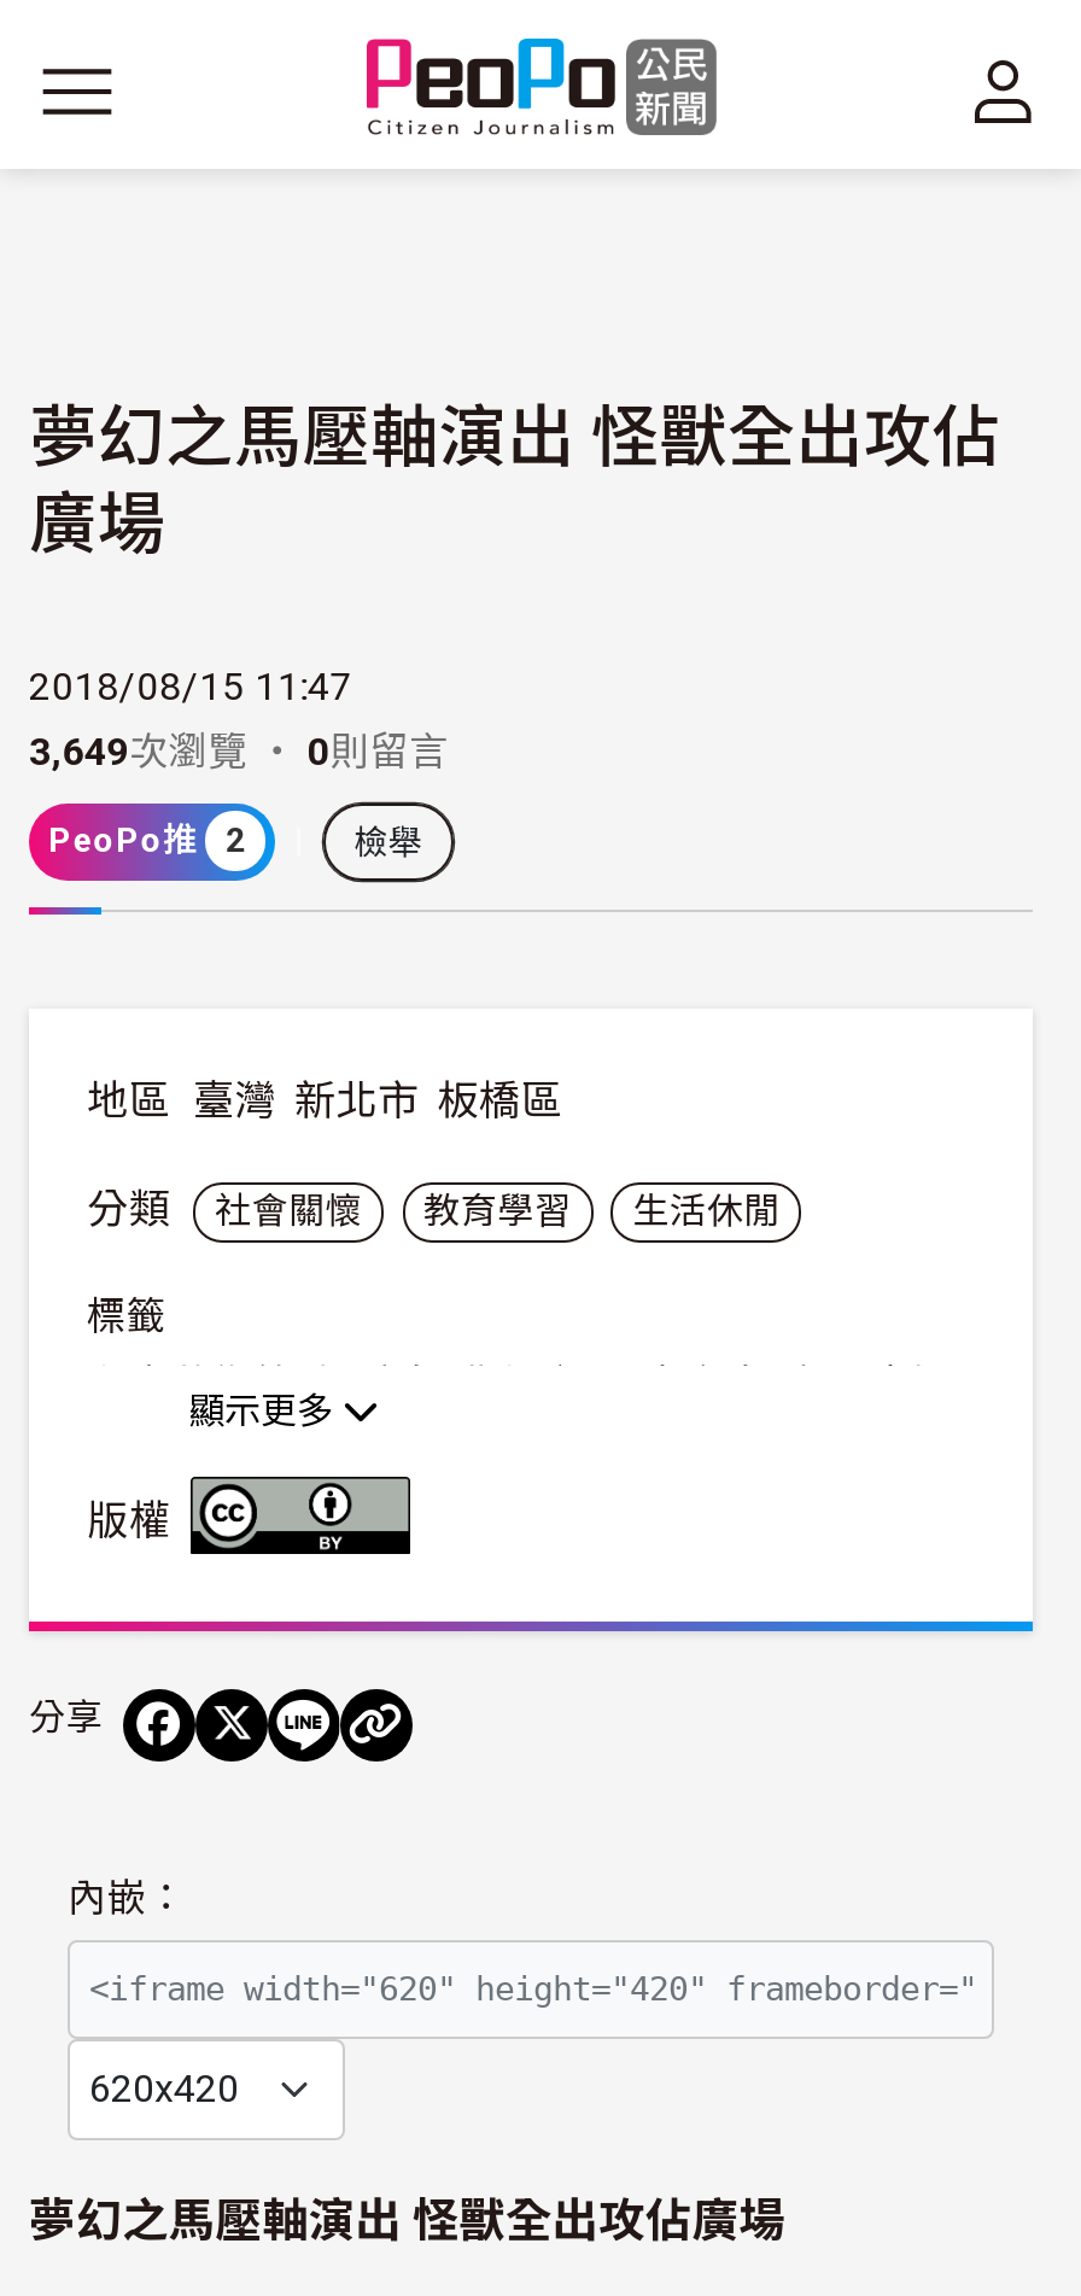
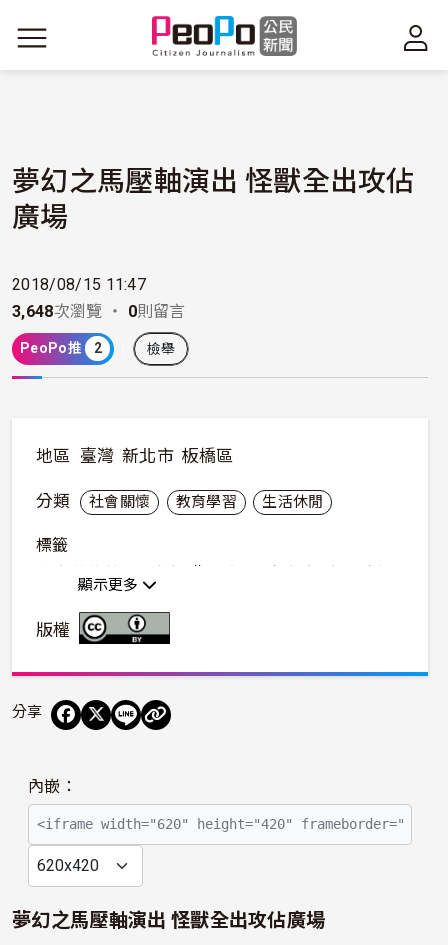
[29,728,448,774] 3,649次瀏覽 ・0則留言 -> [12,302,186,321] 3,648次瀏覽 ・0則留言

